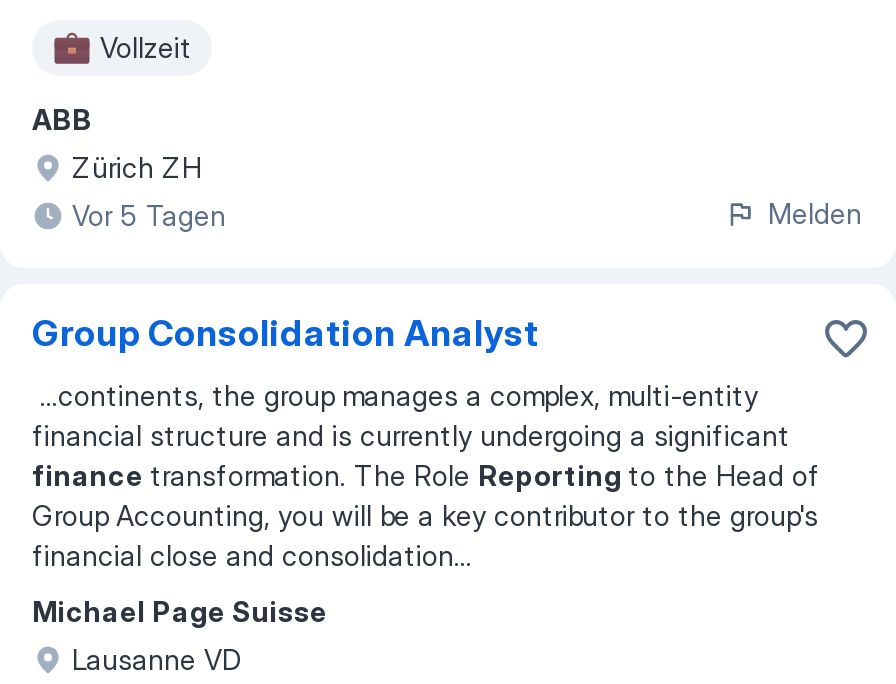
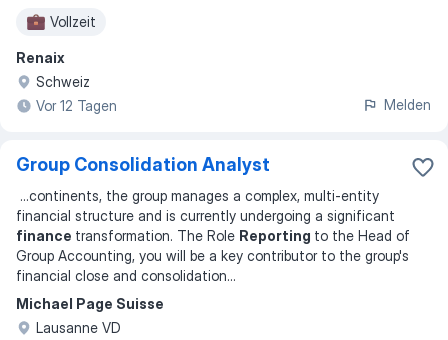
[32,102,226,232] ABB | Zürich ZH | Vor 5 Tagen -> [16,49,117,114] Renaix | Schweiz | Vor 12 Tagen

